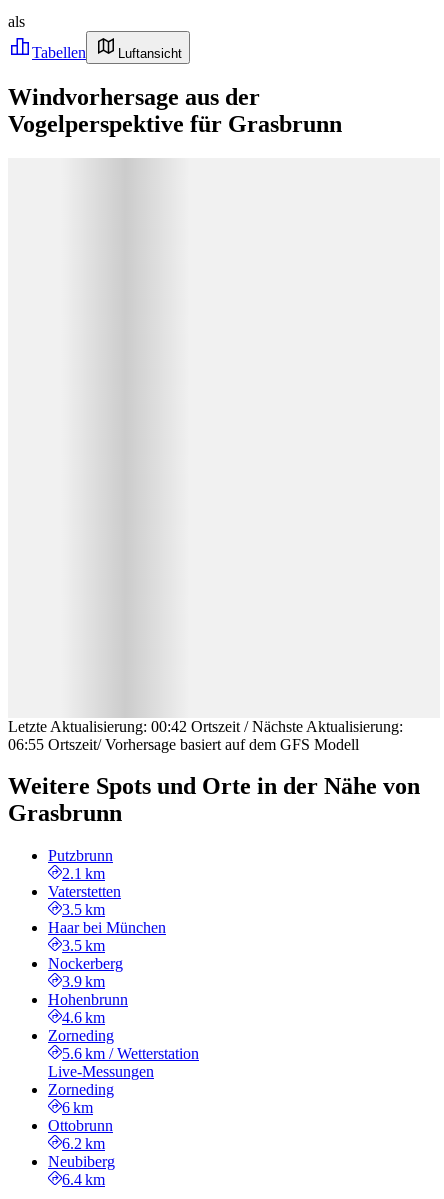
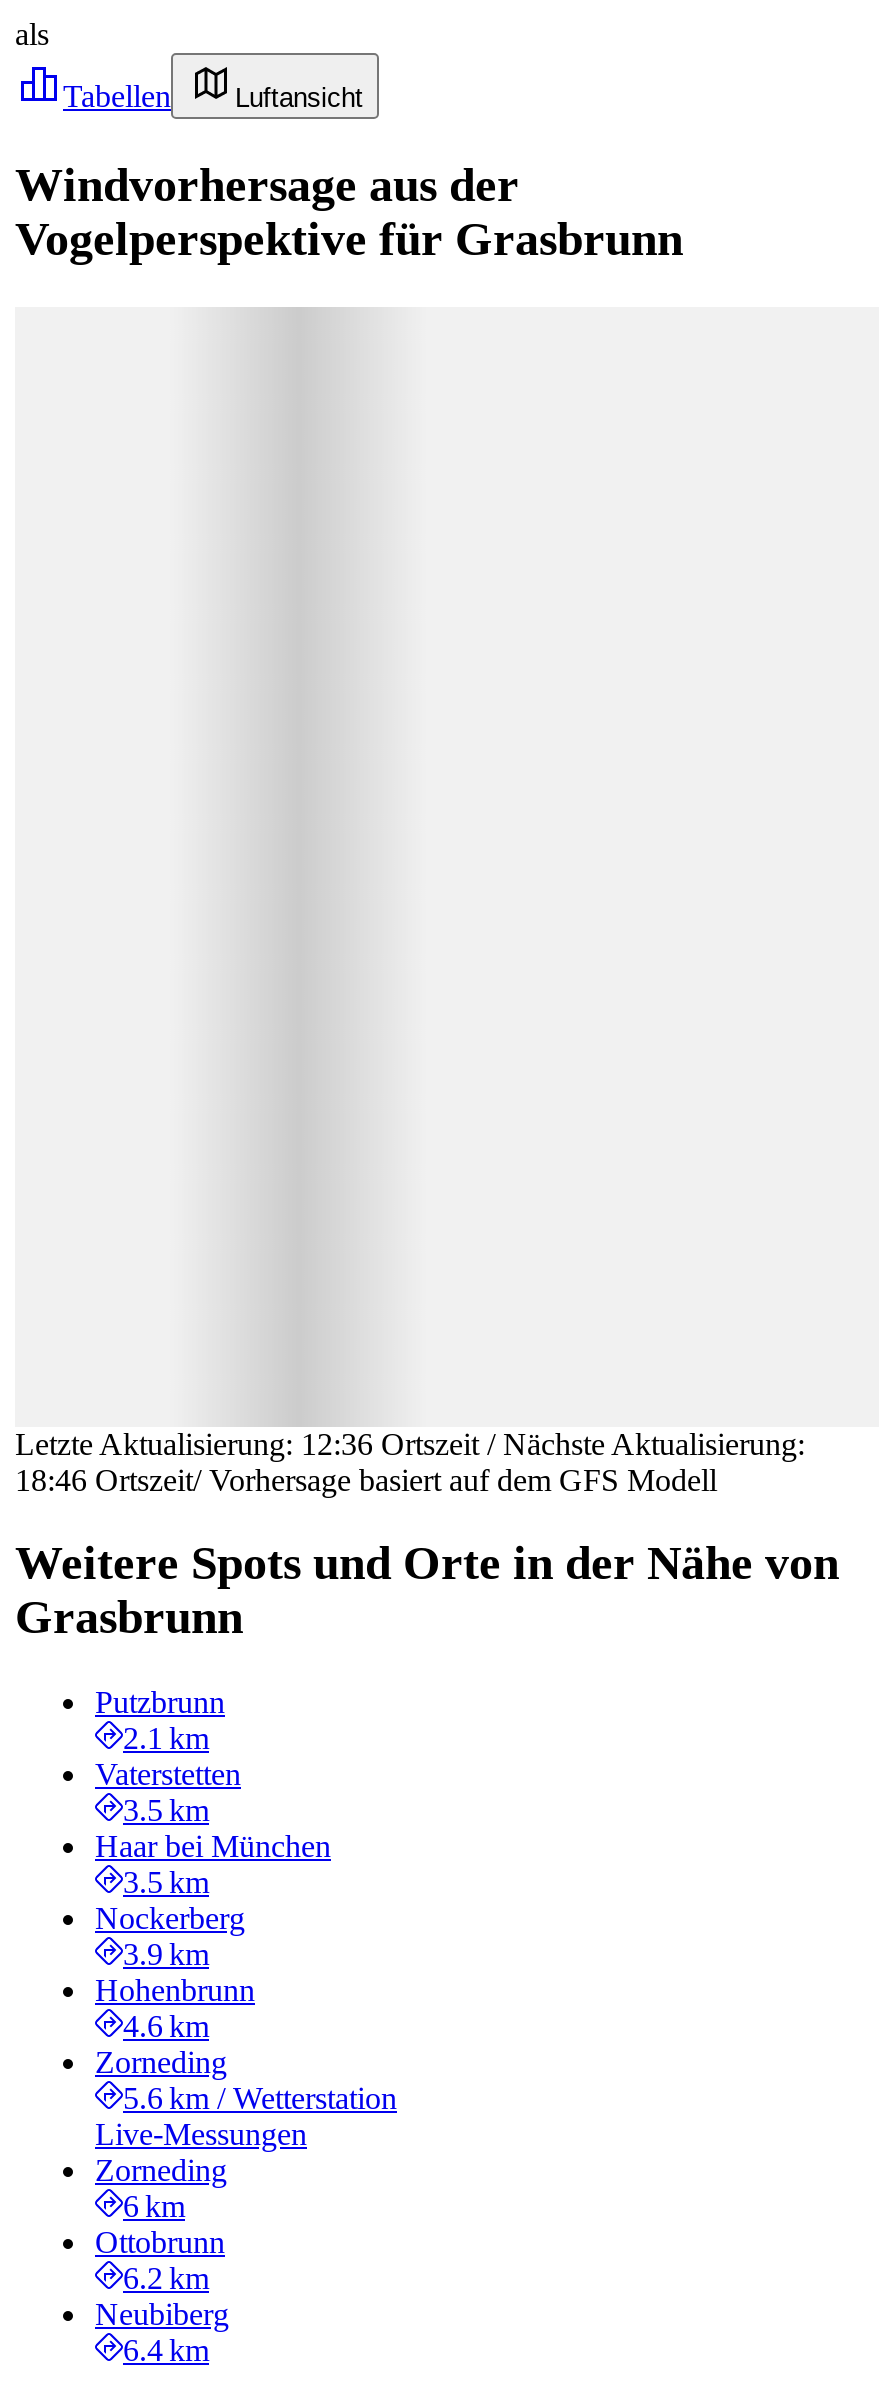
[8,717,403,734] Letzte Aktualisierung: 00:42 Ortszeit / Nächste Aktualisierung: -> [15,1426,805,1460] Letzte Aktualisierung: 12:36 Ortszeit / Nächste Aktualisierung:
[8,735,359,752] 06:55 Ortszeit/ Vorhersage basiert auf dem GFS Modell -> [15,1462,717,1496] 18:46 Ortszeit/ Vorhersage basiert auf dem GFS Modell

